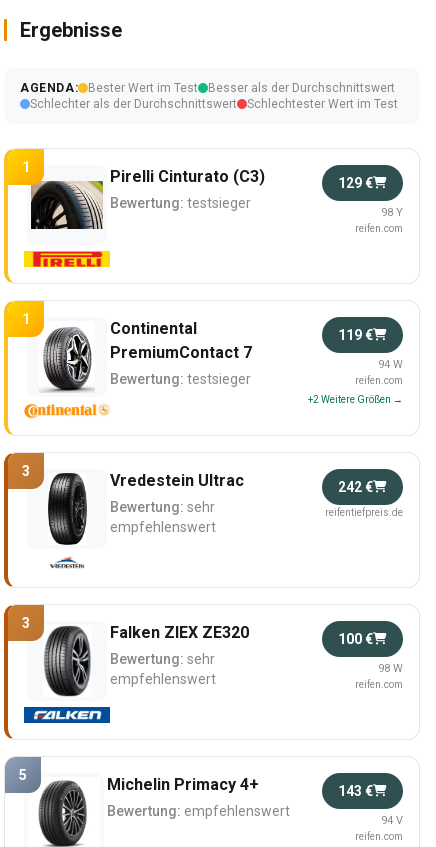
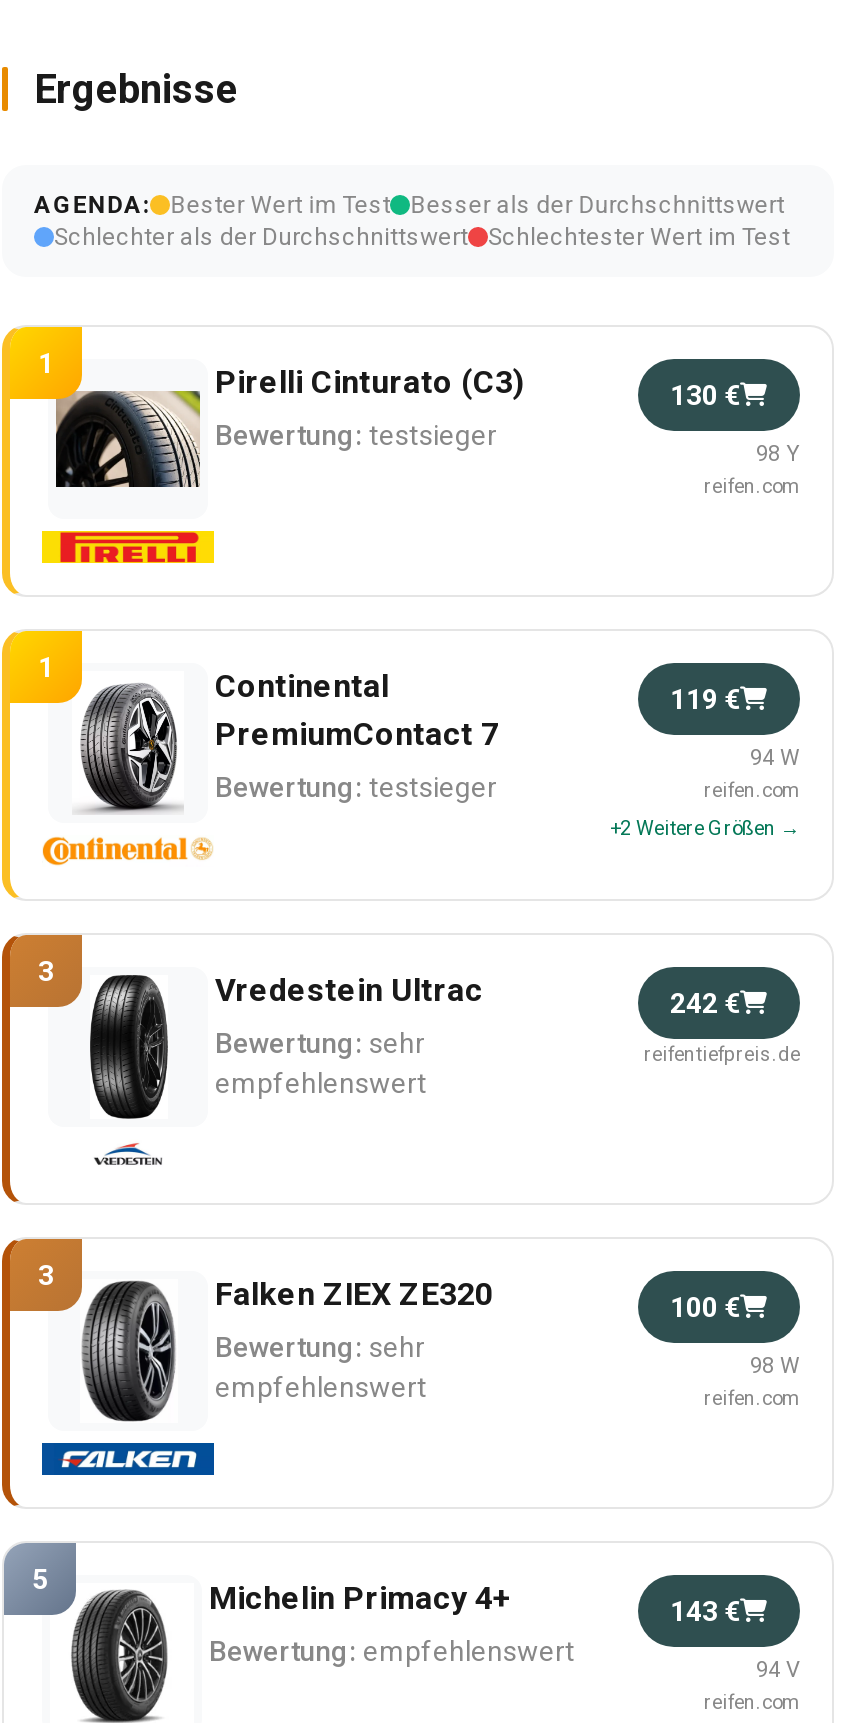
[338,175,373,191] 129 € -> [670,379,740,411] 130 €

